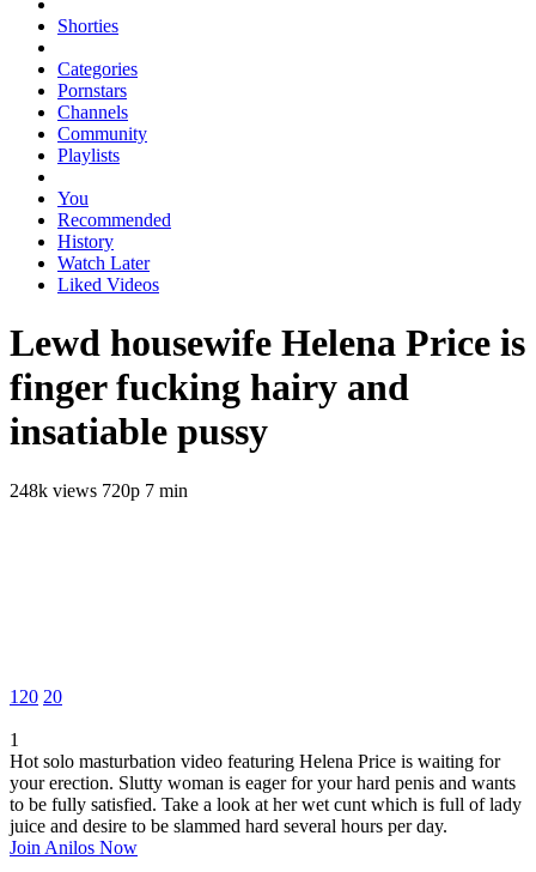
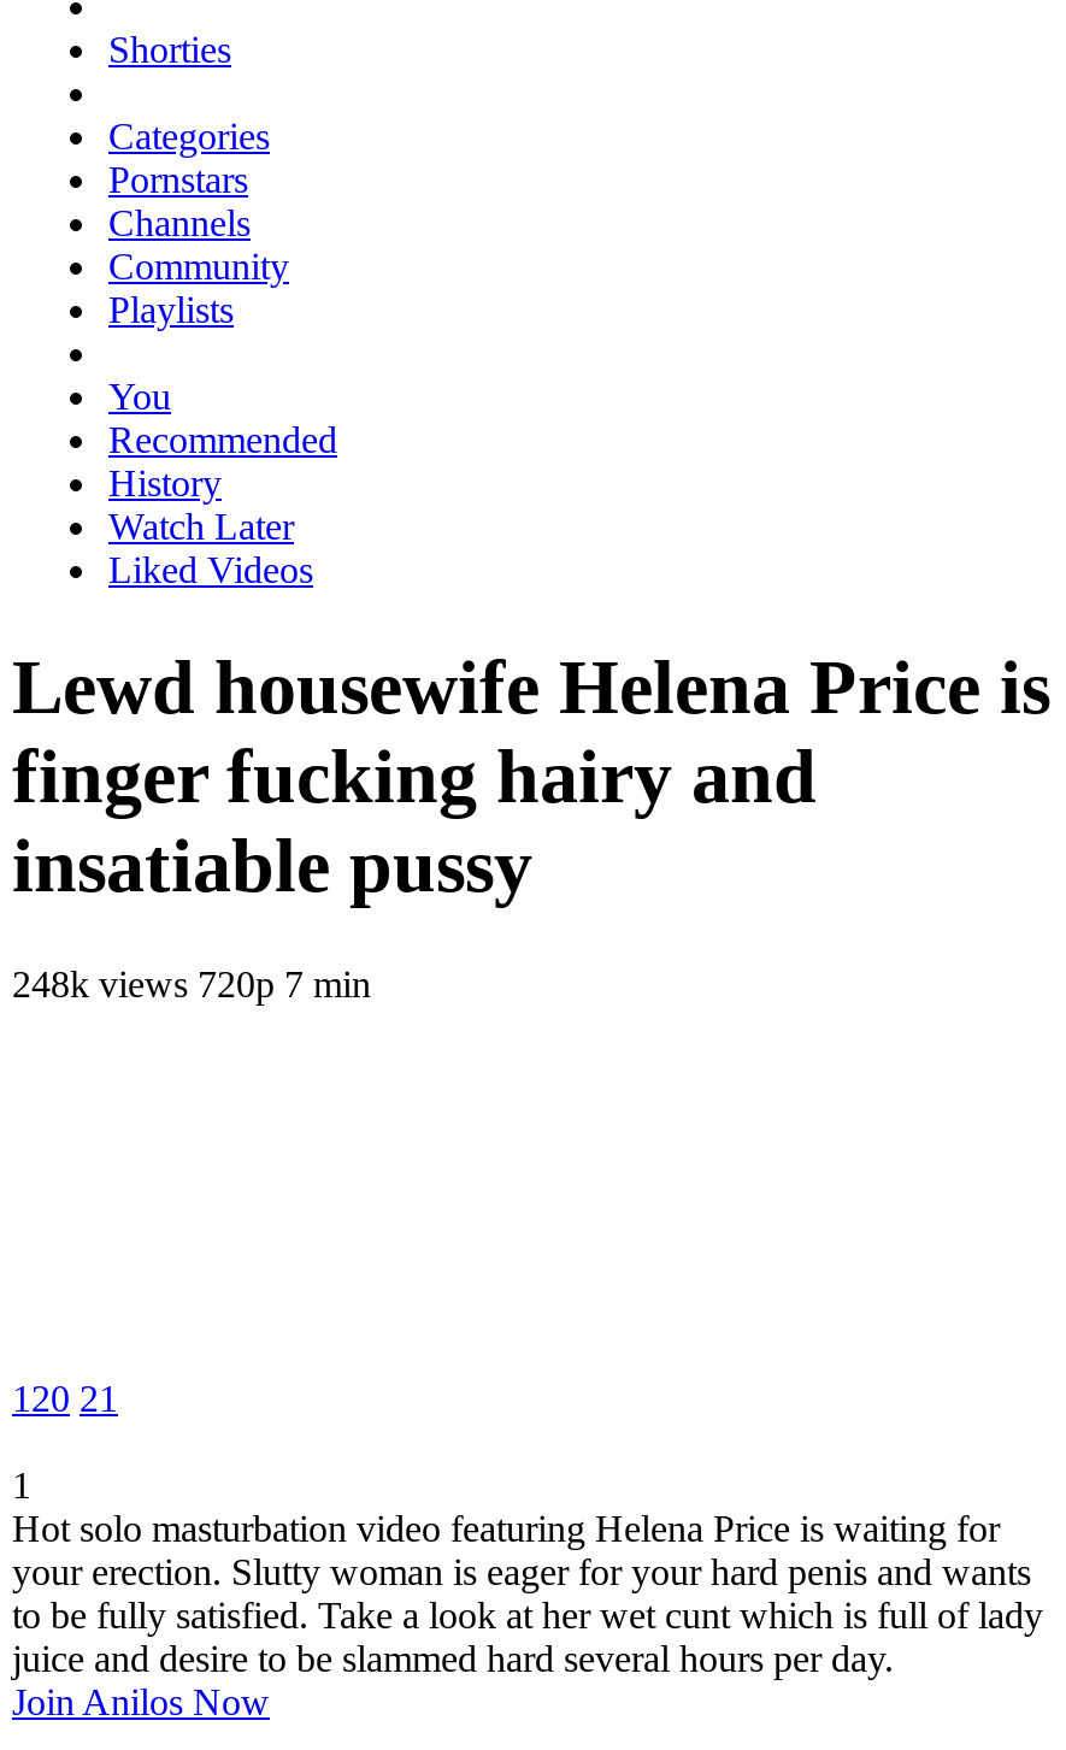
[10,686,62,707] 120 20 -> [12,1378,118,1419] 120 21

